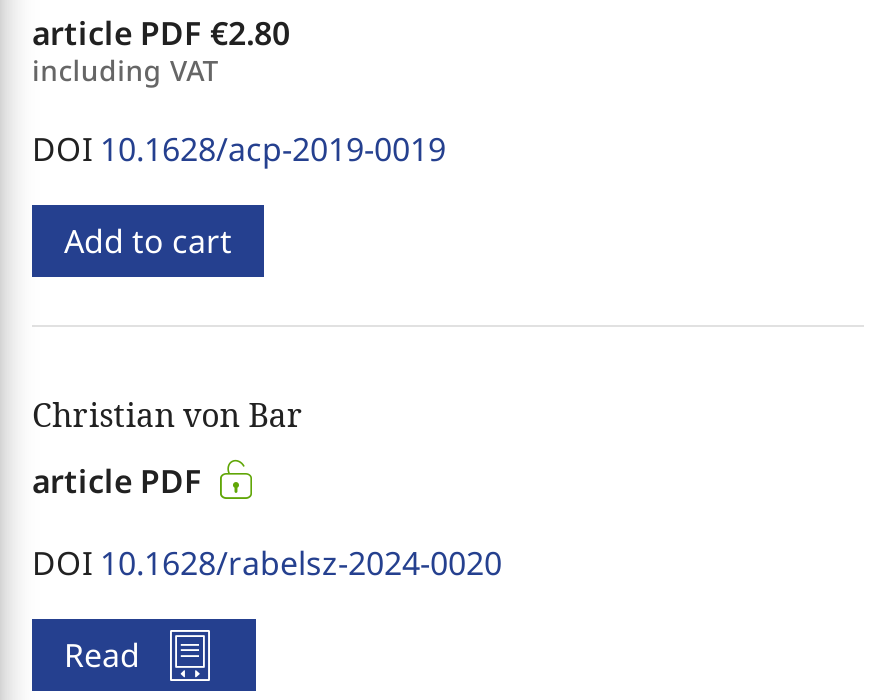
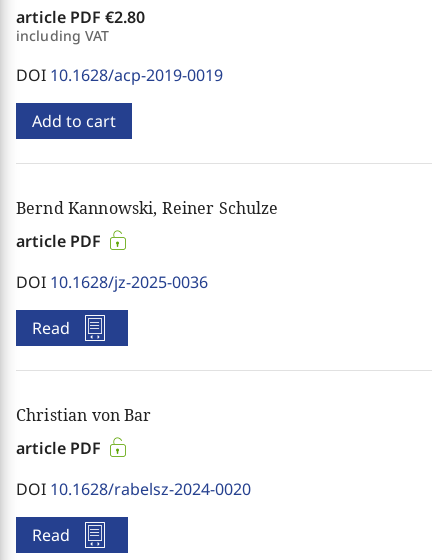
none -> [16,197,279,339] Bernd Kannowski, Reiner Schulze | article PDF | DOI 10.1628/jz-2025-0036 | Read

